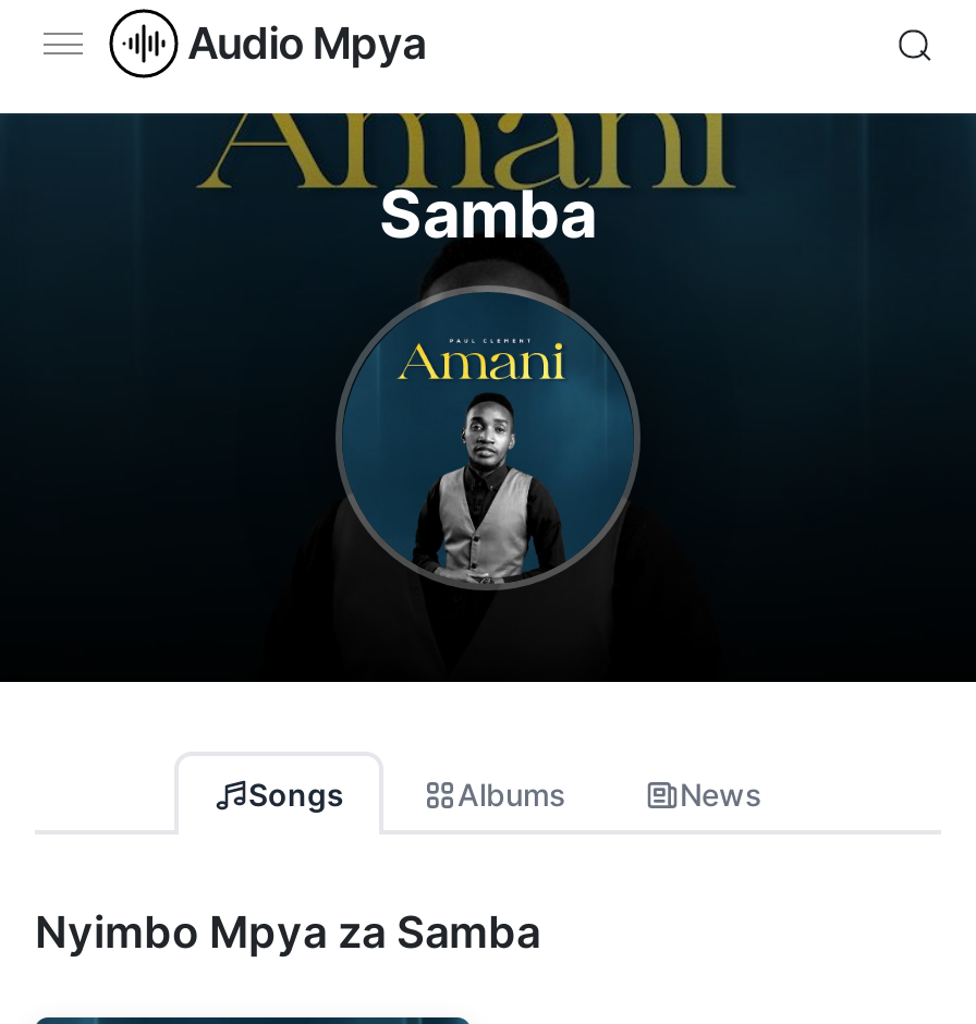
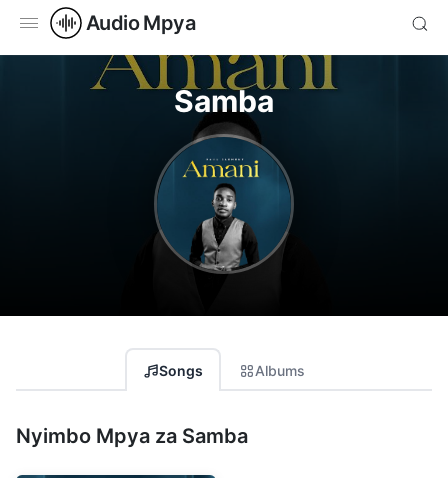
[680,776,762,813] News -> none

